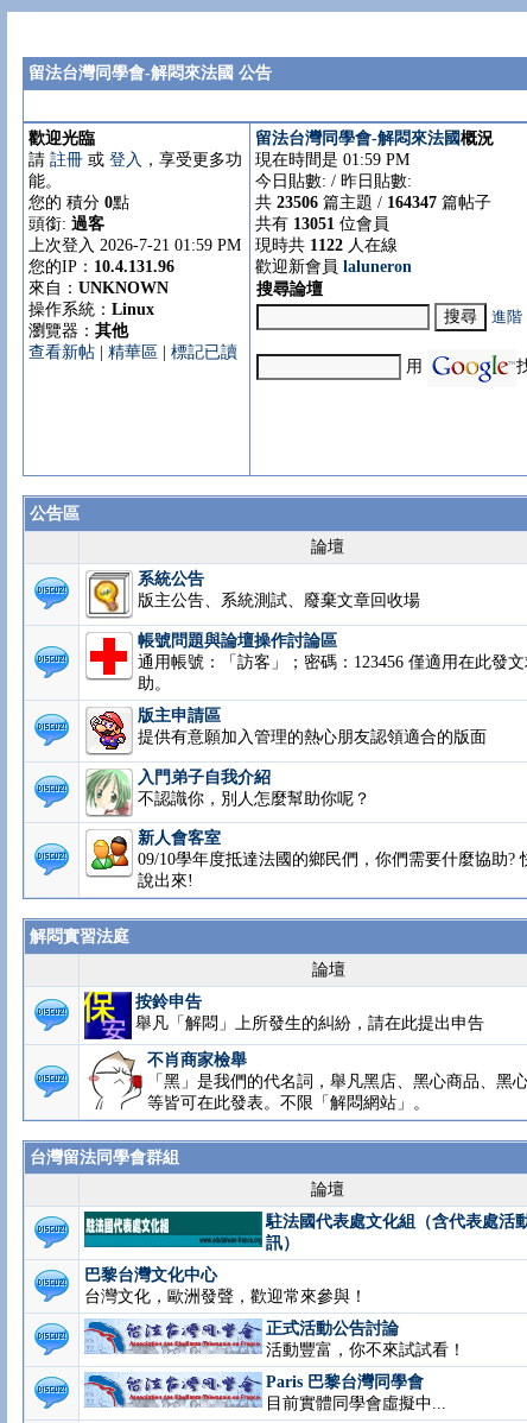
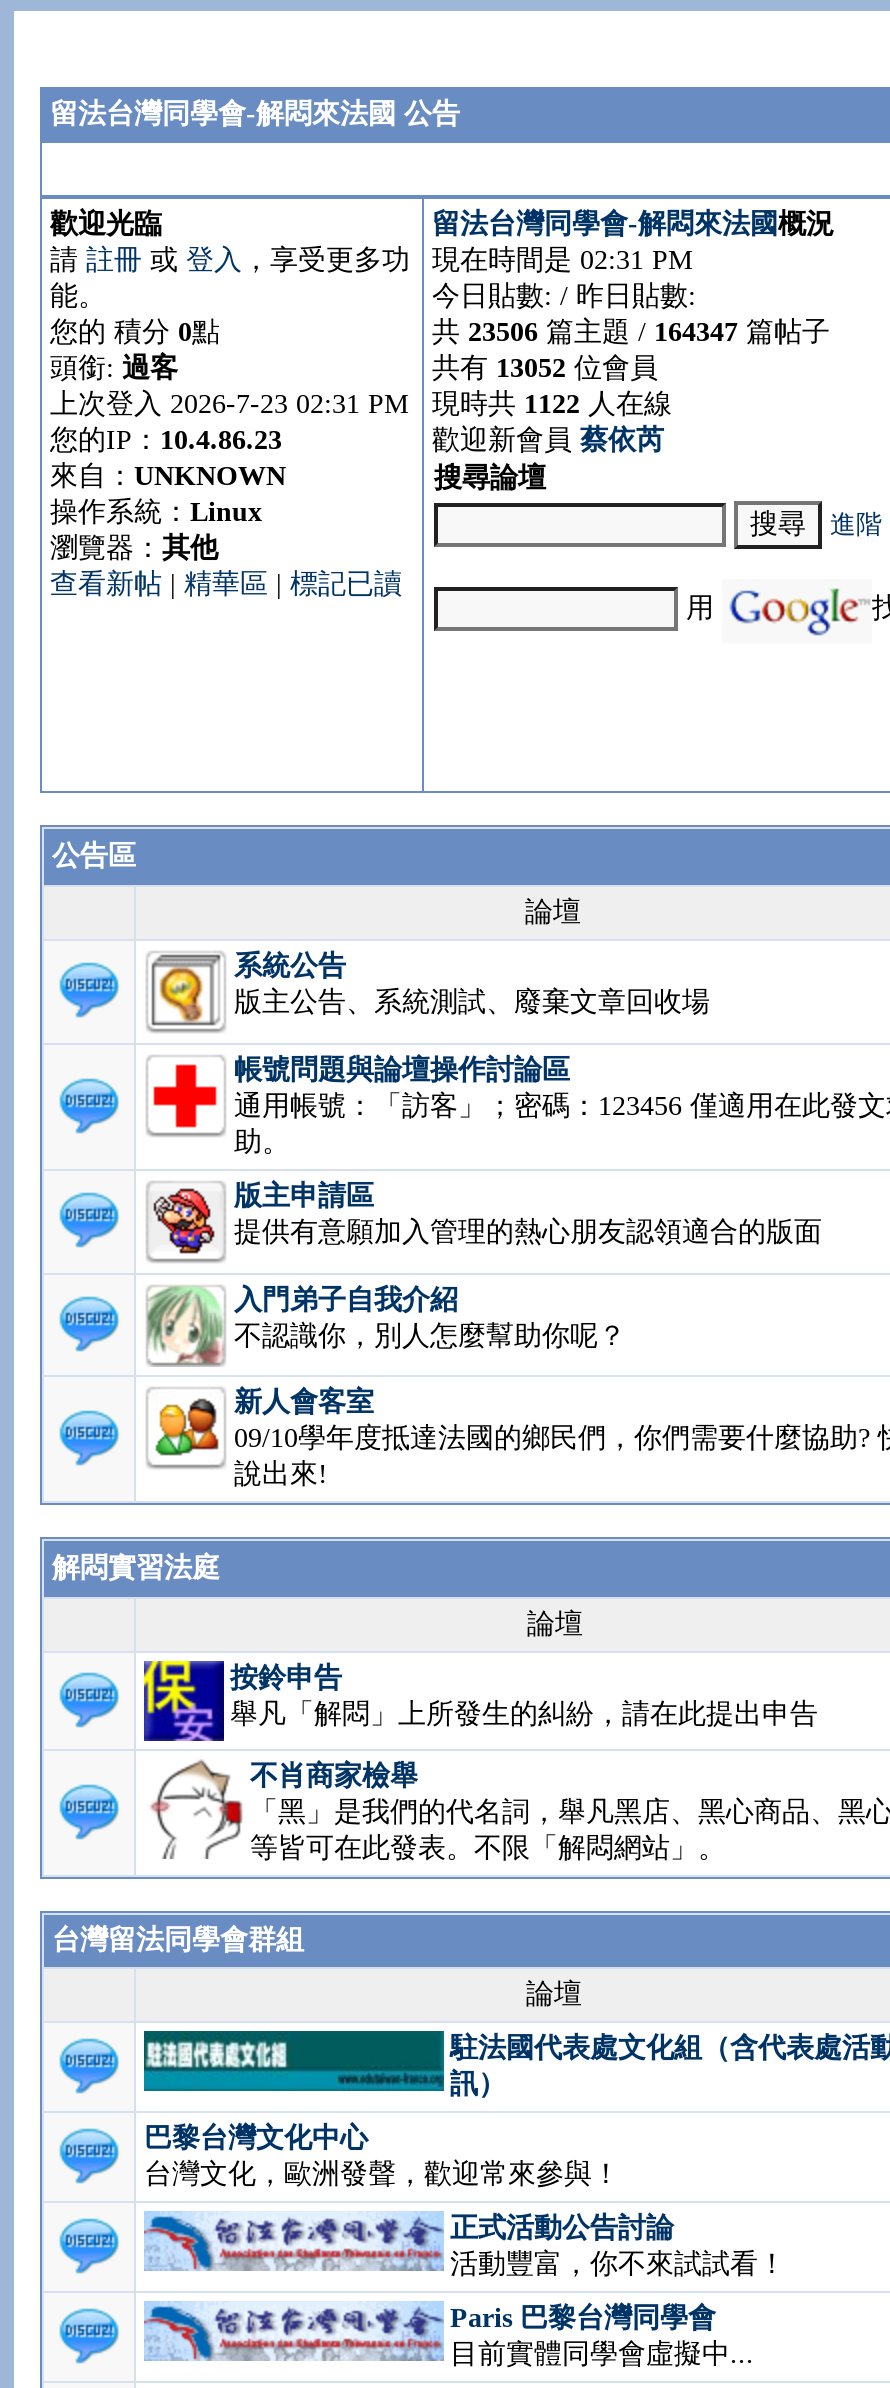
[255,151,409,169] 現在時間是 01:59 PM -> [432,245,692,275] 現在時間是 02:31 PM
[255,215,389,233] 共有13051位會員 -> [432,353,658,383] 共有13052位會員
[28,236,398,254] 上次登入 2026-7-21 01:59 PM 現時共1122人在線 -> [50,389,672,419] 上次登入 2026-7-23 02:31 PM 現時共1122人在線
[28,258,174,276] 您的IP：10.4.131.96 -> [50,425,282,455] 您的IP：10.4.86.23
[255,258,412,276] 歡迎新會員laluneron -> [432,425,664,455] 歡迎新會員蔡依芮

